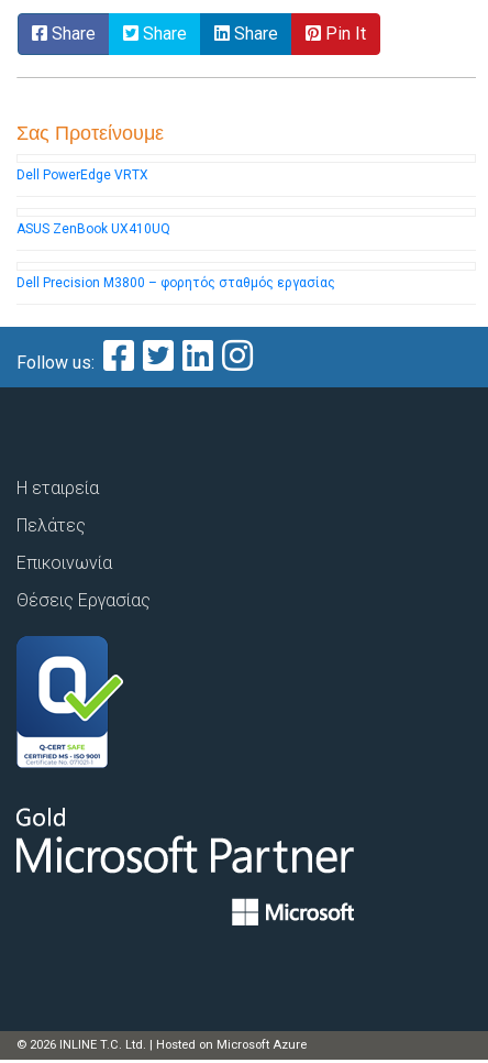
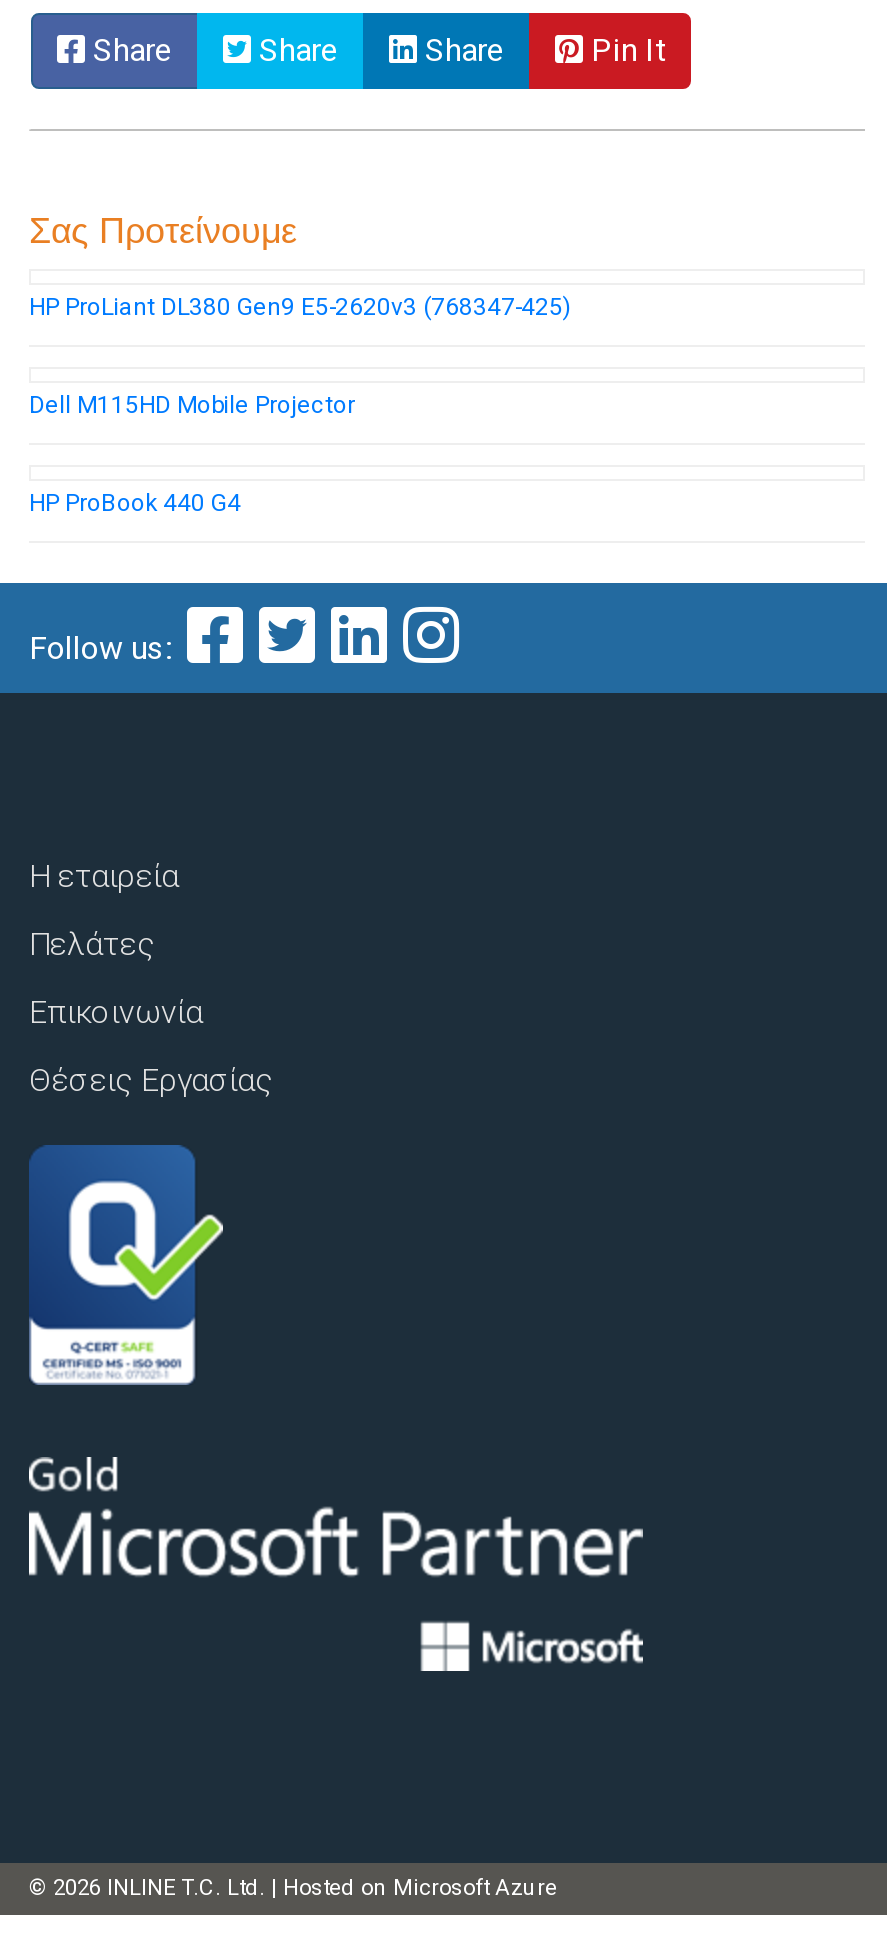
[16,167,148,183] Dell PowerEdge VRTX -> [29,293,571,321] HP ProLiant DL380 Gen9 E5-2620v3 (768347-425)
[16,221,170,237] ASUS ZenBook UX410UQ -> [29,391,355,419] Dell M115HD Mobile Projector
[16,275,335,291] Dell Precision M3800 – φορητός σταθμός εργασίας -> [29,489,241,517] HP ProBook 440 G4

